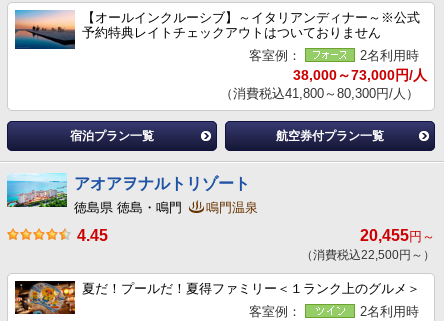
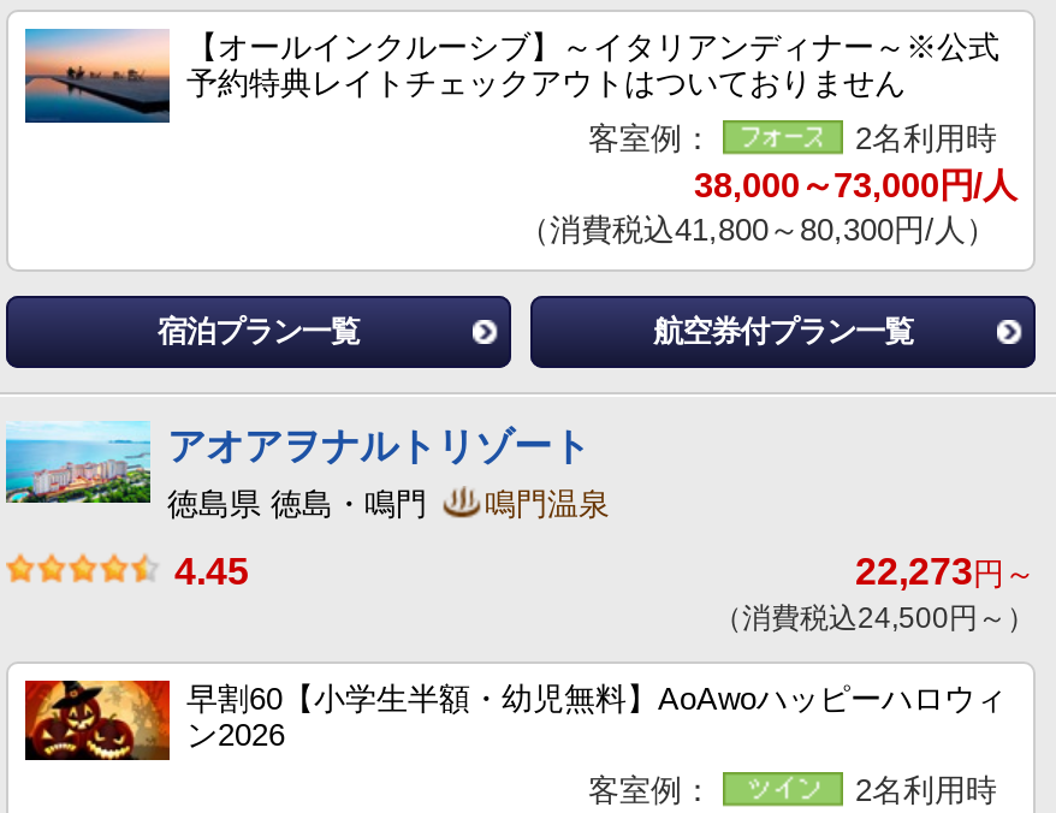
[301,227,435,262] 20,455円～ | （消費税込22,500円～） -> [713,550,1036,634] 22,273円～ | （消費税込24,500円～）
[14,280,420,315] [image] | 夏だ！プールだ！夏得ファミリー＜１ランク上のグルメ＞ -> [23,678,1007,762] [image] | 早割60【小学生半額・幼児無料】AoAwoハッピーハロウィ | ン2026

